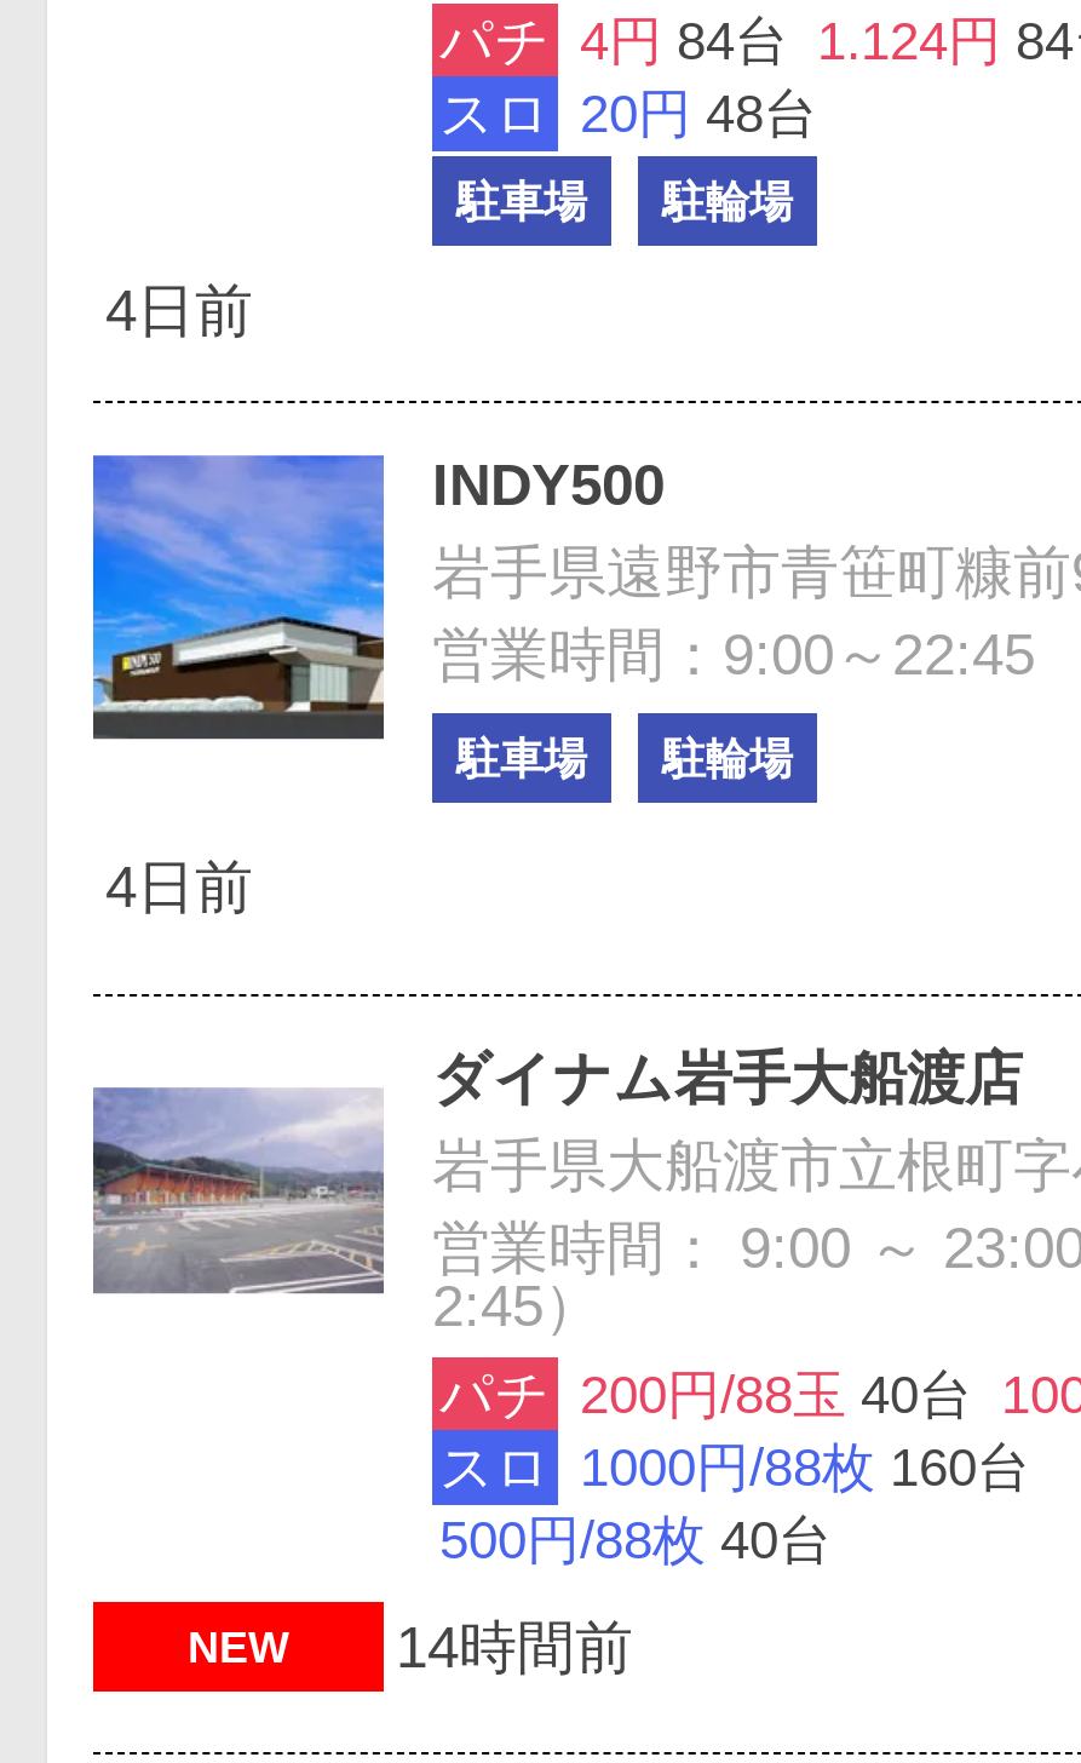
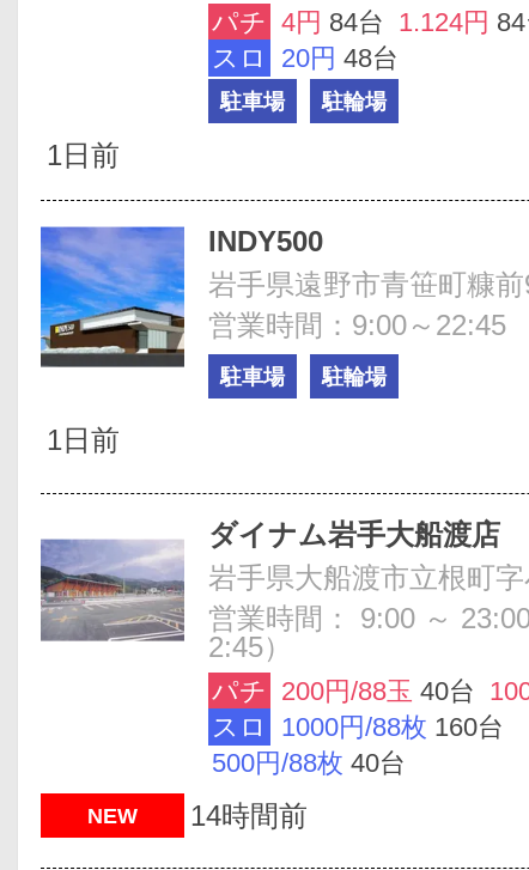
[105,277,253,343] 4日前 -> [47,139,120,171] 1日前
[105,852,253,918] 4日前 -> [47,423,120,455] 1日前

